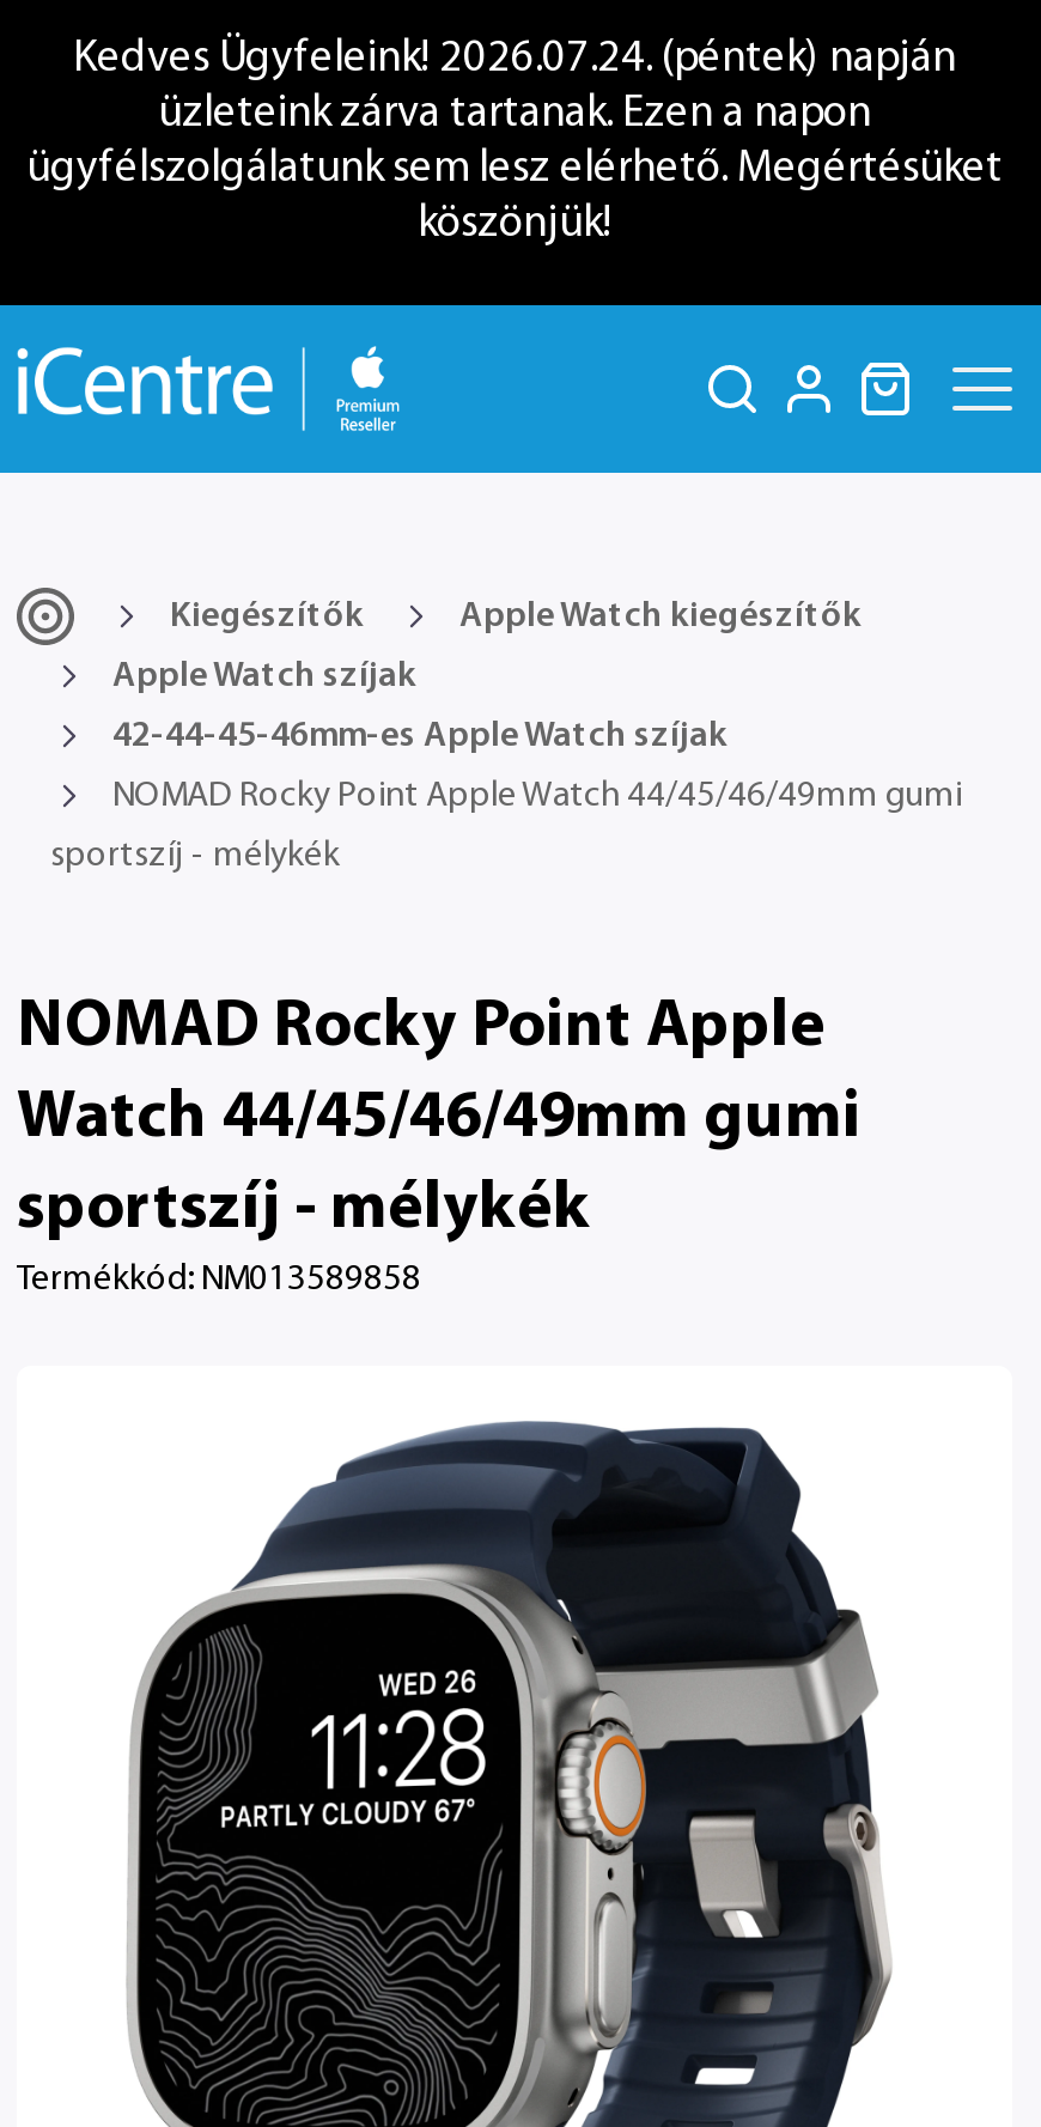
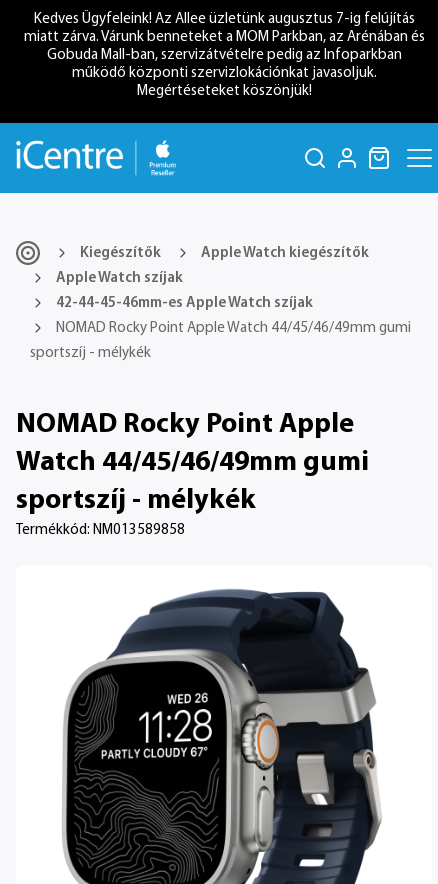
[26,37,1003,248] Kedves Ügyfeleink! 2026.07.24. (péntek) napján | üzleteink zárva tartanak. Ezen a napon | ügyfélszolgálatunk sem lesz elérhető. Megértésüket | köszönjük! -> [23,12,424,99] Kedves Ügyfeleink! Az Allee üzletünk augusztus 7-ig felújítás | miatt zárva. Várunk benneteket a MOM Parkban, az Arénában és | Gobuda Mall-ban, szervizátvételre pedig az Infoparkban | működő központi szervizlokációnkat javasoljuk. | Megértéseteket köszönjük!

